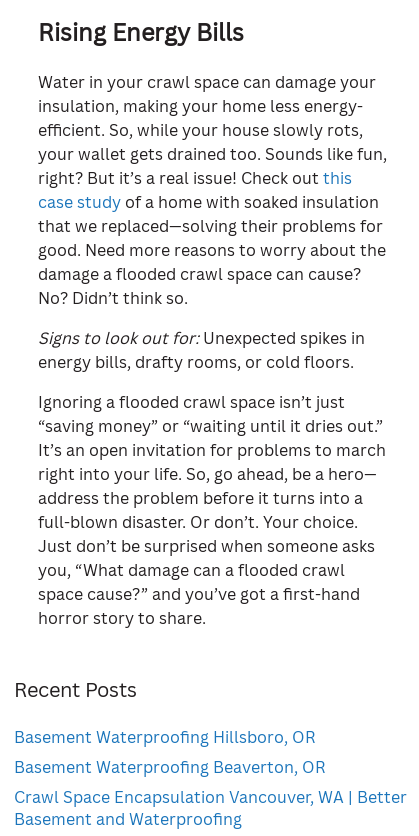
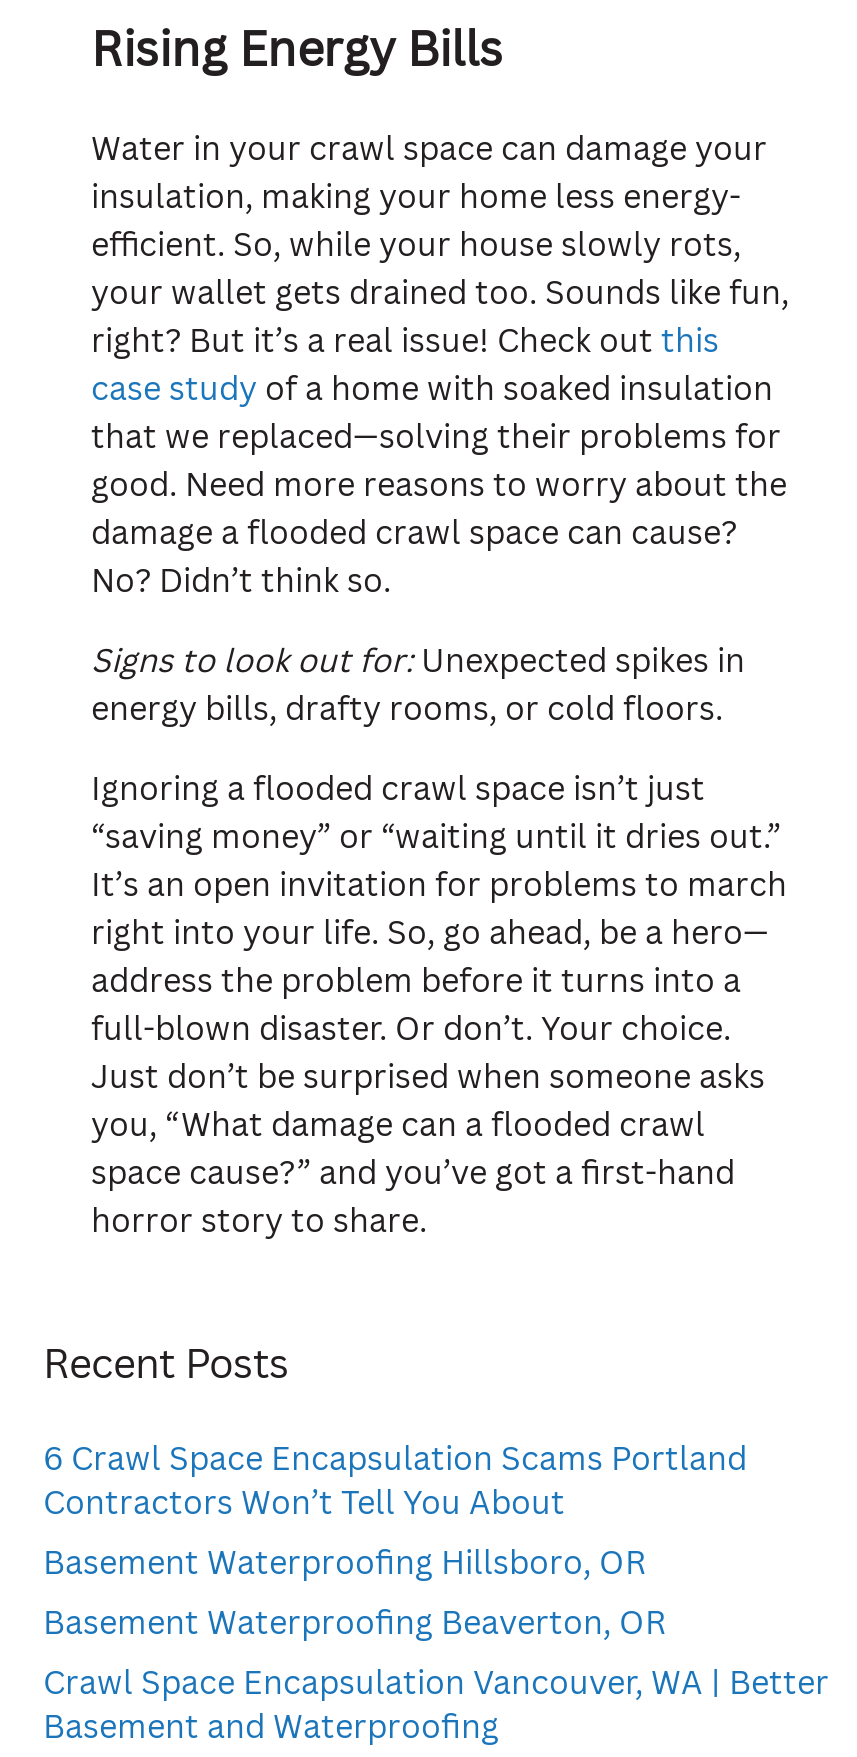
none -> [43,1436,747,1524] 6 Crawl Space Encapsulation Scams Portland | Contractors Won’t Tell You About

